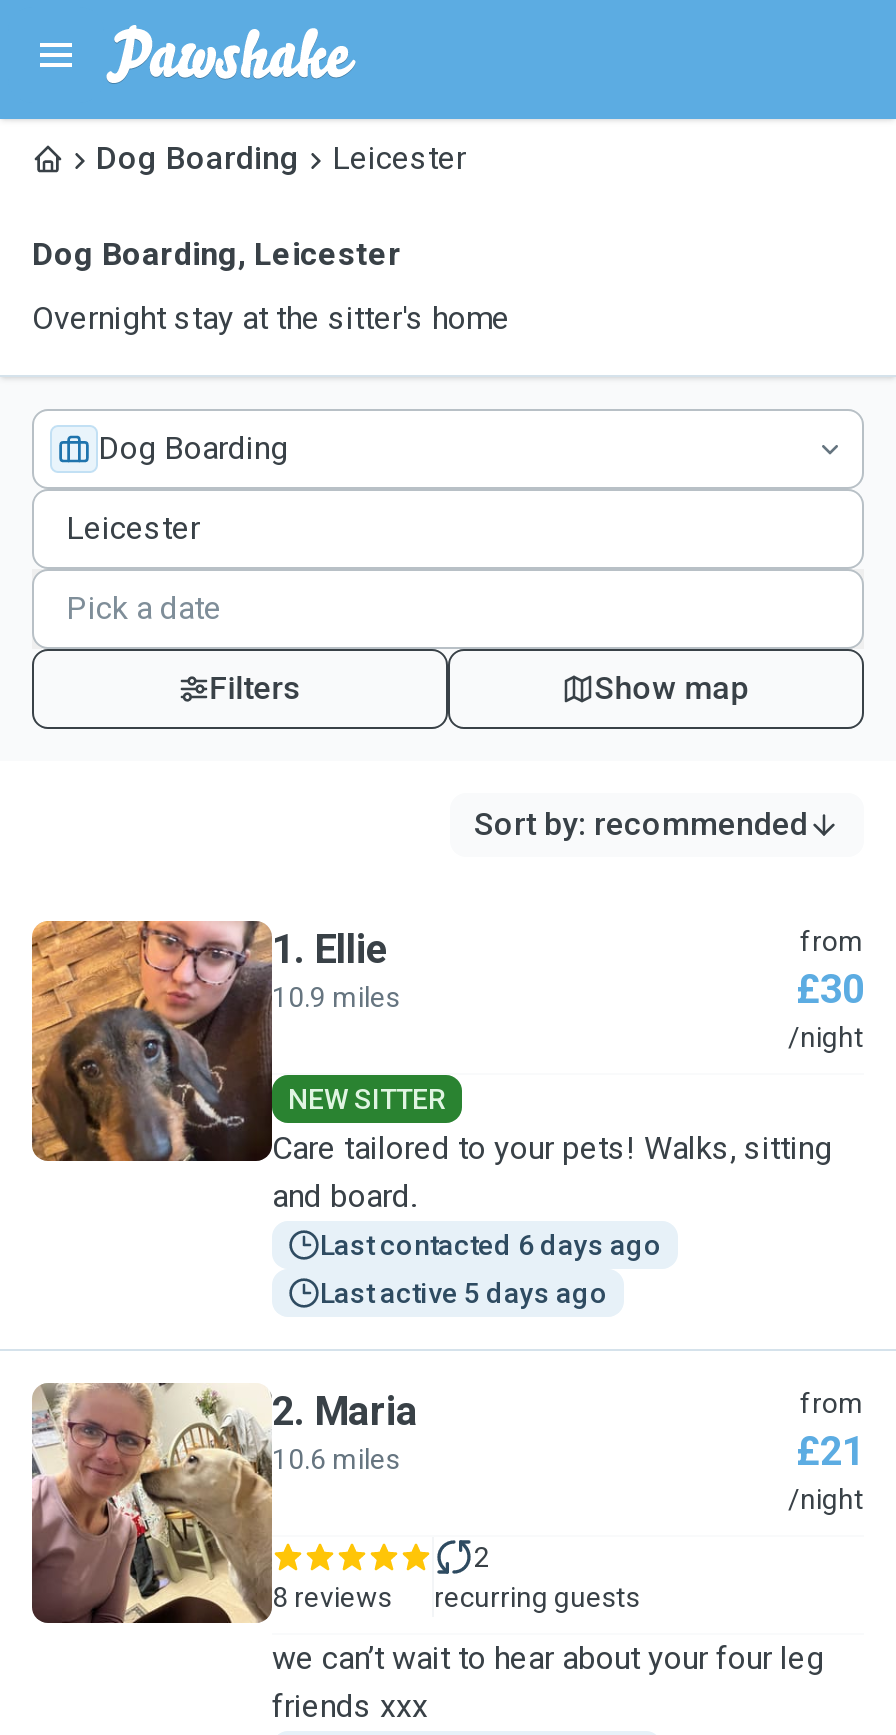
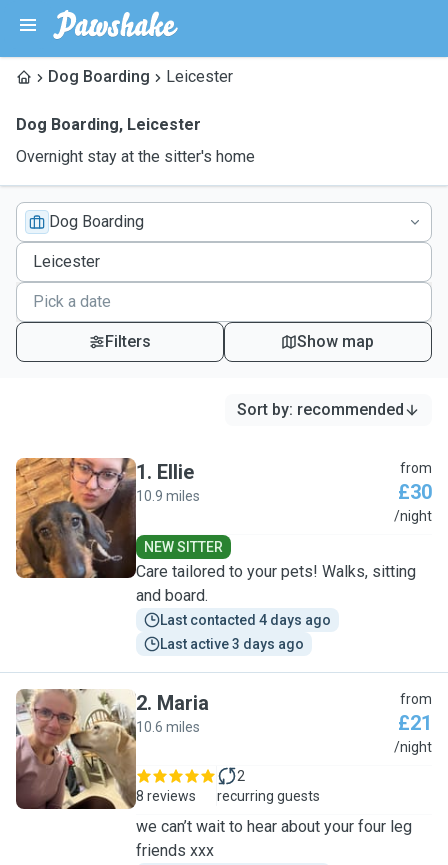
[320,1229,662,1261] Last contacted 6 days ago -> [160,612,331,628] Last contacted 4 days ago
[320,1277,608,1309] Last active 5 days ago -> [160,636,304,652] Last active 3 days ago

